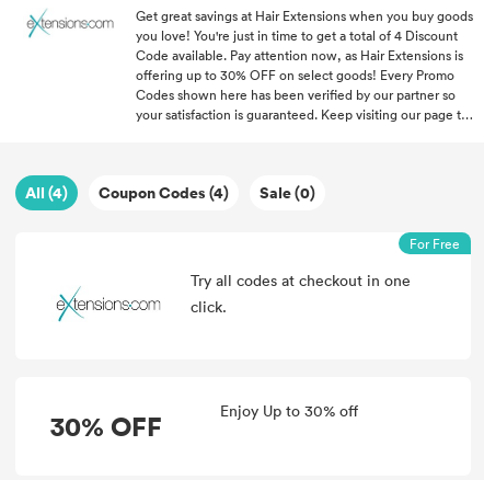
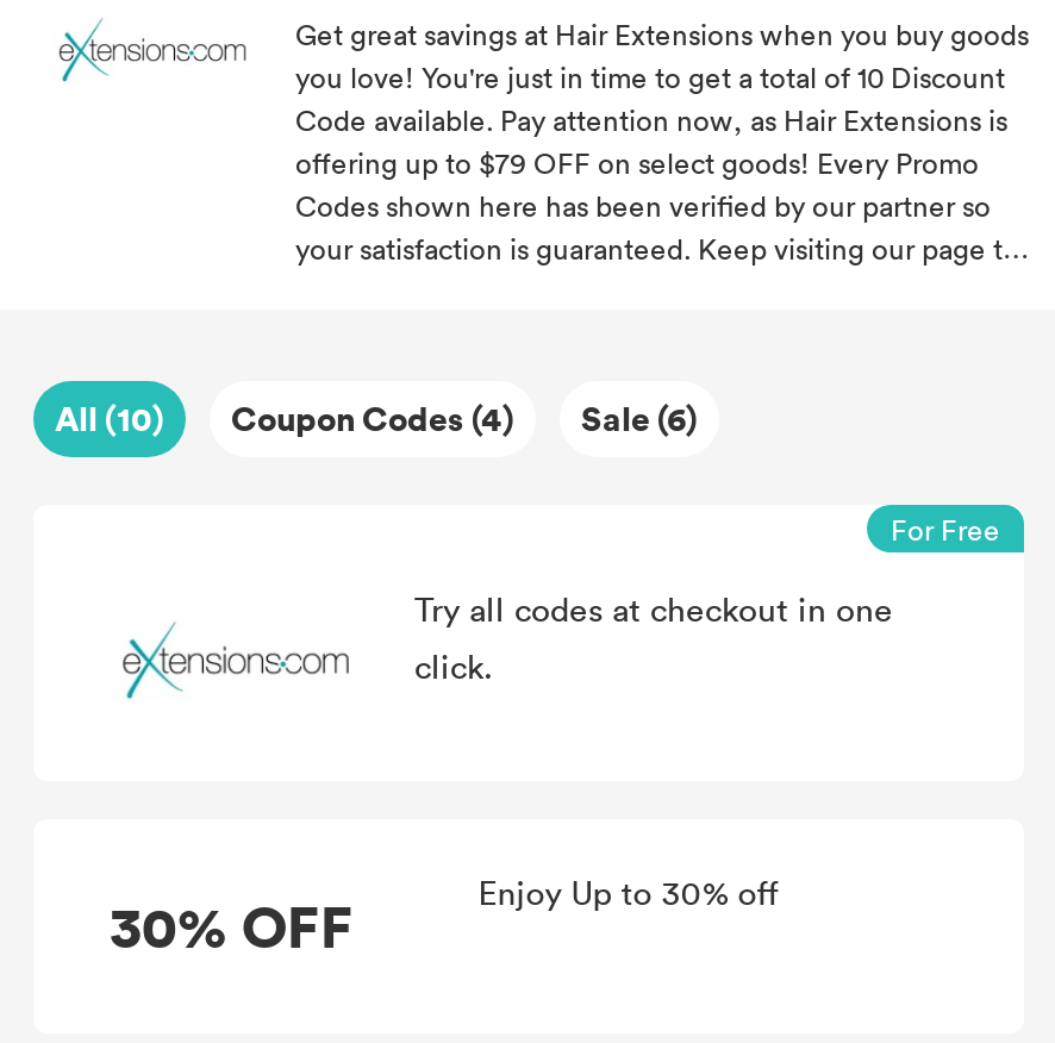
[136,25,458,44] you love! You're just in time to get a total of 4 Discount -> [295,54,1005,96] you love! You're just in time to get a total of 10 Discount
[136,64,454,84] offering up to 30% OFF on select goods! Every Promo -> [295,139,979,182] offering up to $79 OFF on select goods! Every Promo
[25,181,68,204] All (4) -> [55,393,164,443] All (10)
[260,181,315,204] Sale (0) -> [581,393,698,443] Sale (6)

